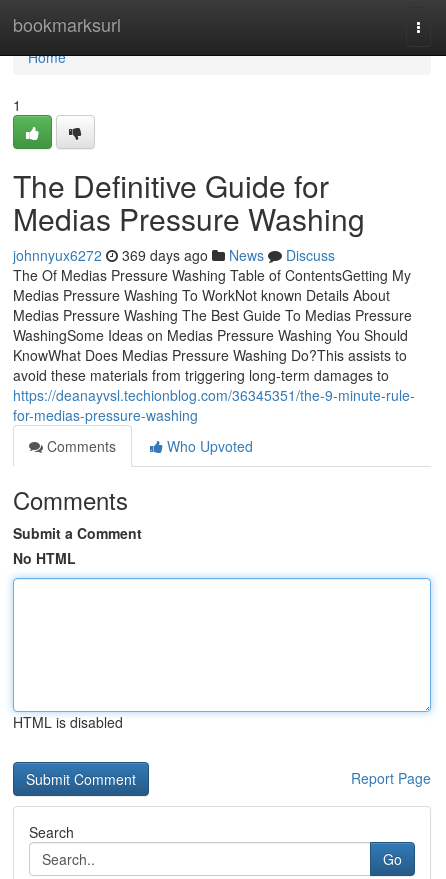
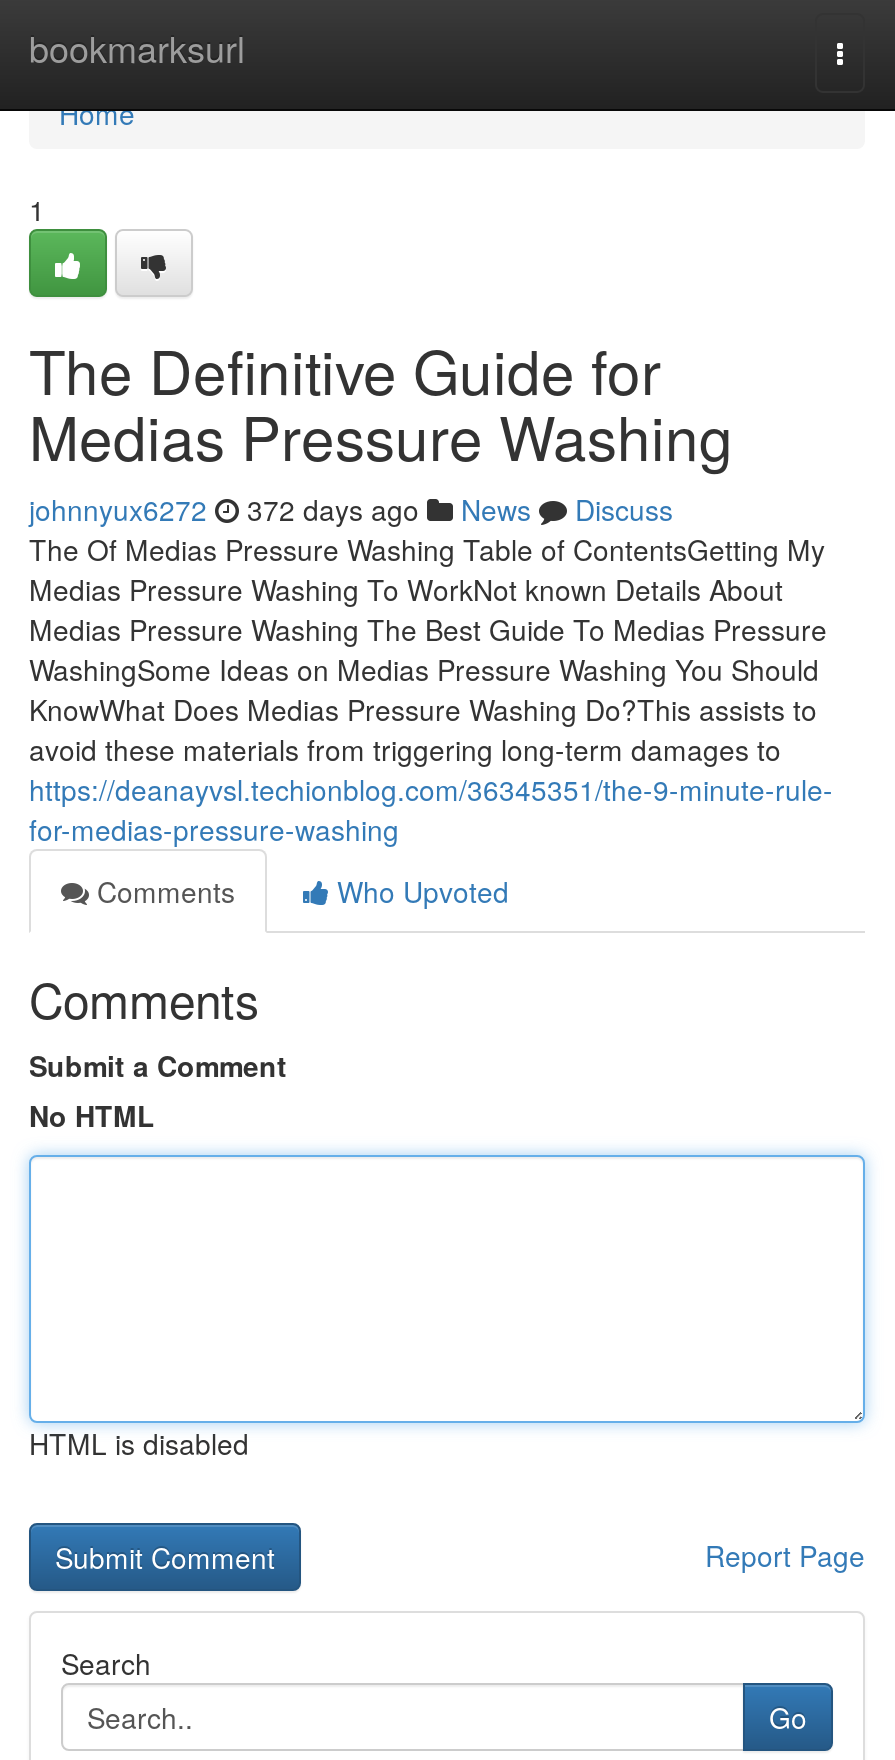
[13,245,335,265] johnnyux6272 369 days ago News Discuss -> [29,489,673,529] johnnyux6272 372 days ago News Discuss

